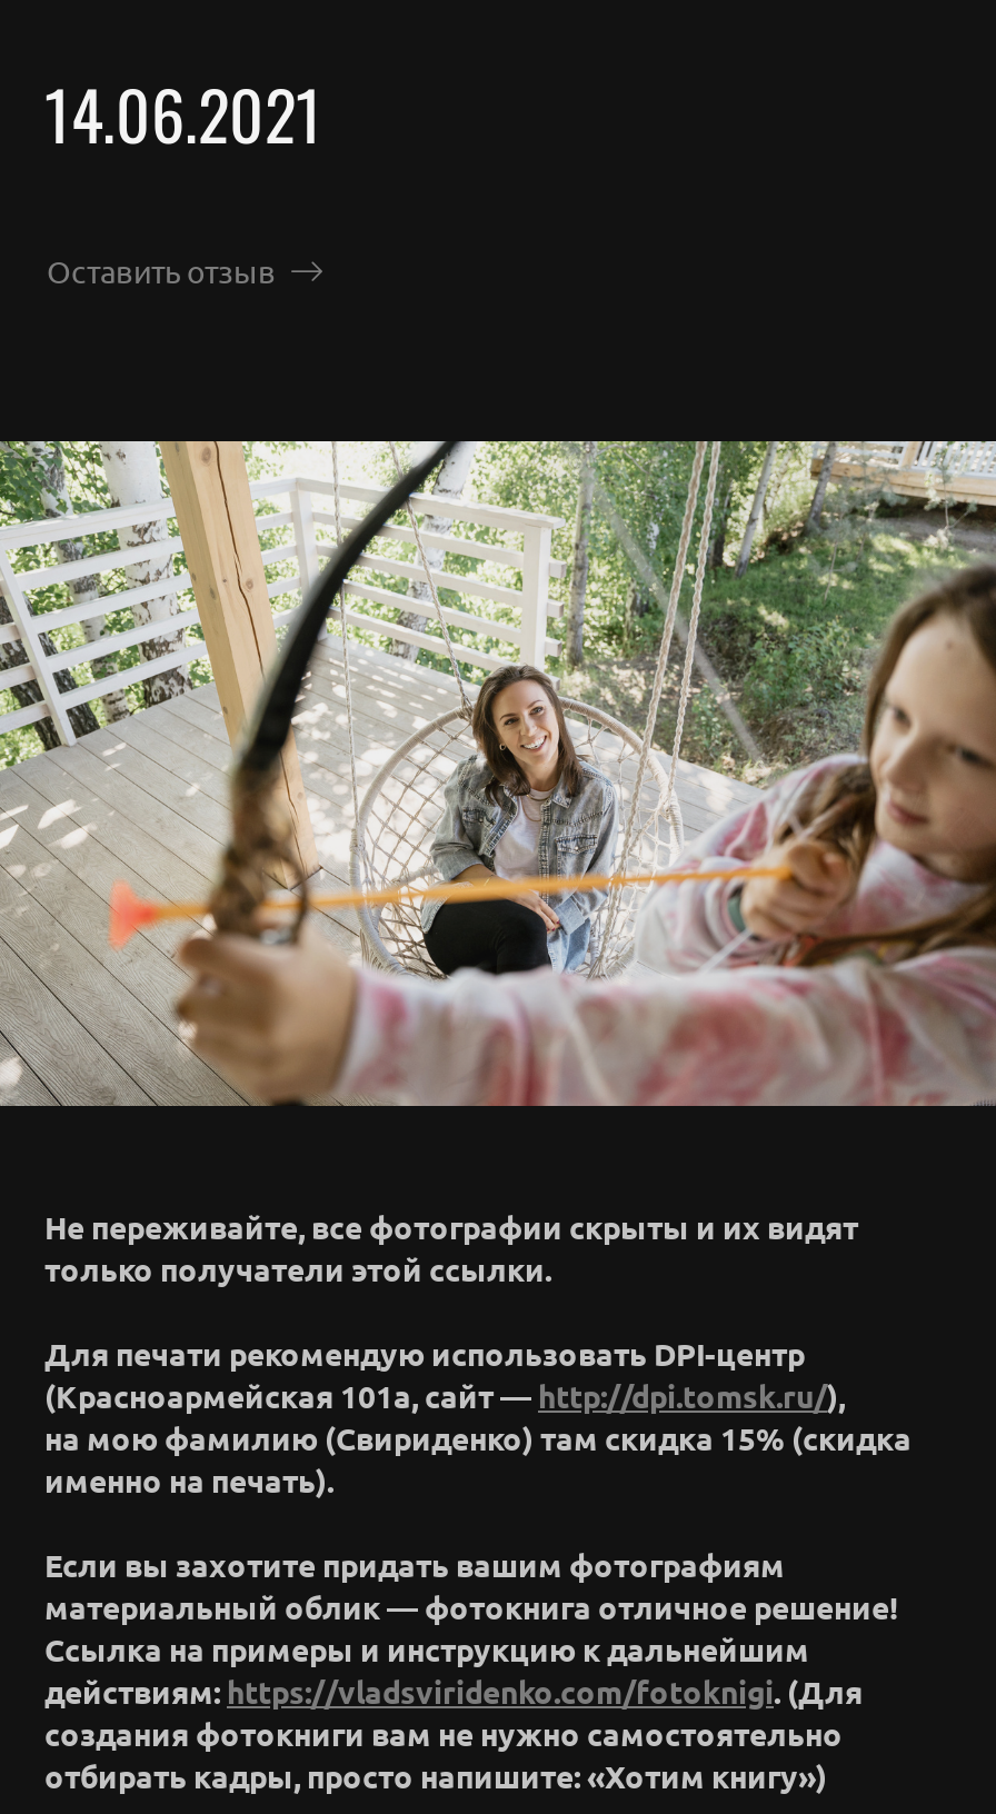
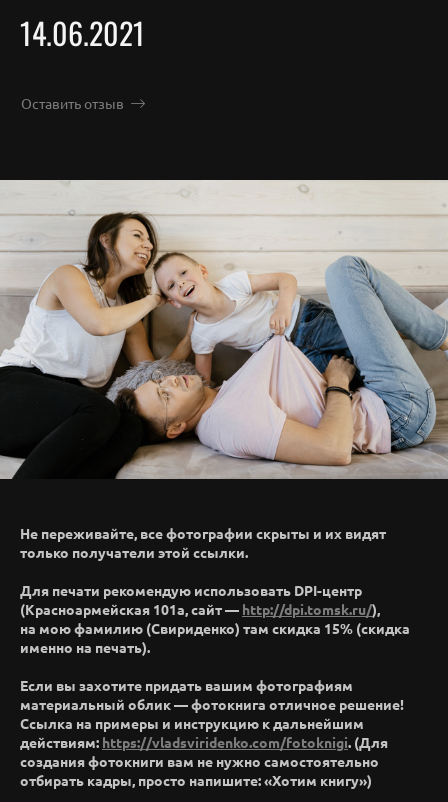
[7,439,989,1108] [image] -> [3,179,445,480] [image]

